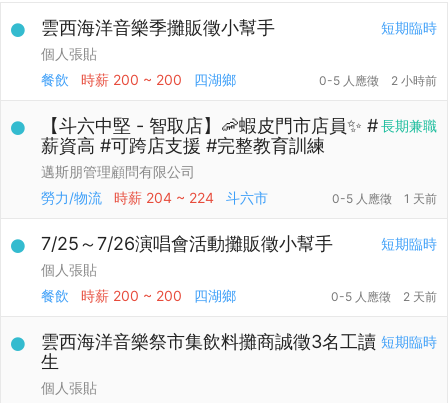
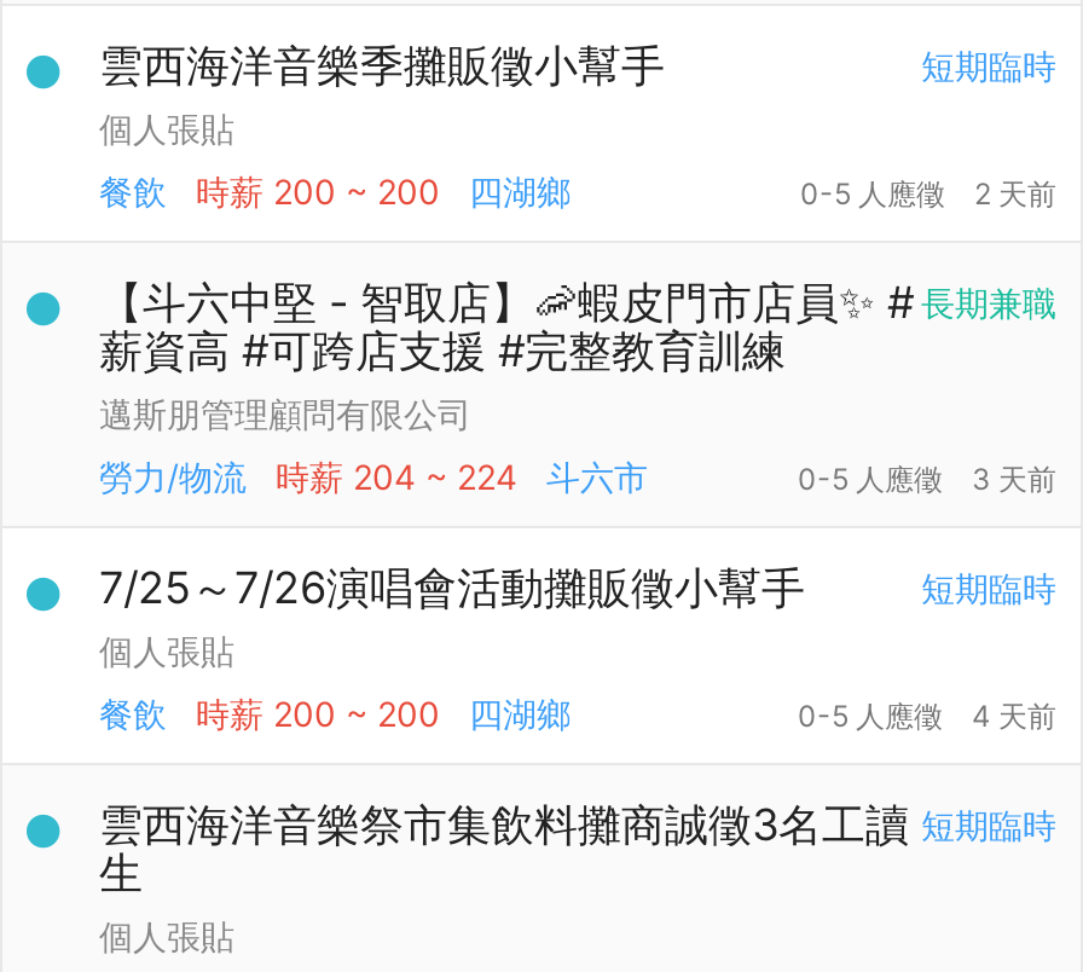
[319,73,437,88] 0-5 人應徵 2 小時前 -> [800,176,1056,212] 0-5 人應徵 2 天前
[332,191,437,206] 0-5 人應徵 1 天前 -> [798,461,1056,497] 0-5 人應徵 3 天前
[331,289,437,304] 0-5 人應徵 2 天前 -> [798,698,1056,734] 0-5 人應徵 4 天前

